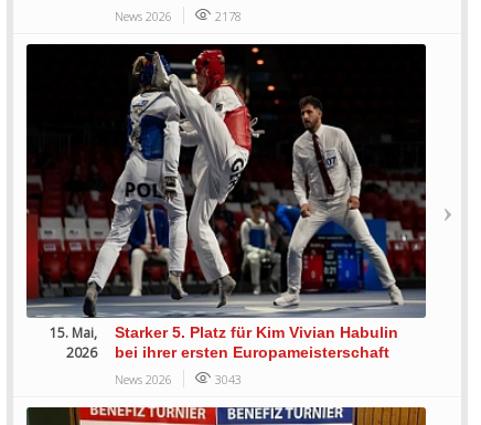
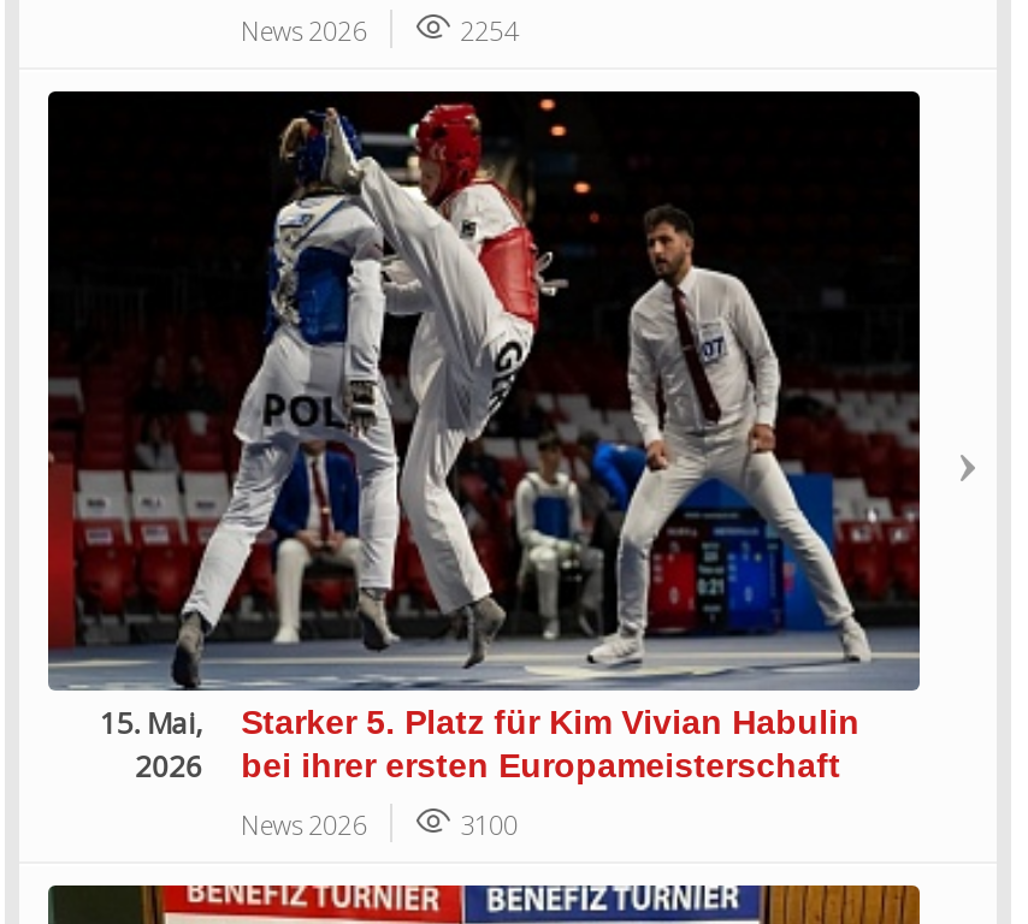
[215,7,242,24] 2178 -> [460,13,518,49] 2254
[215,371,242,388] 3043 -> [460,807,518,843] 3100

